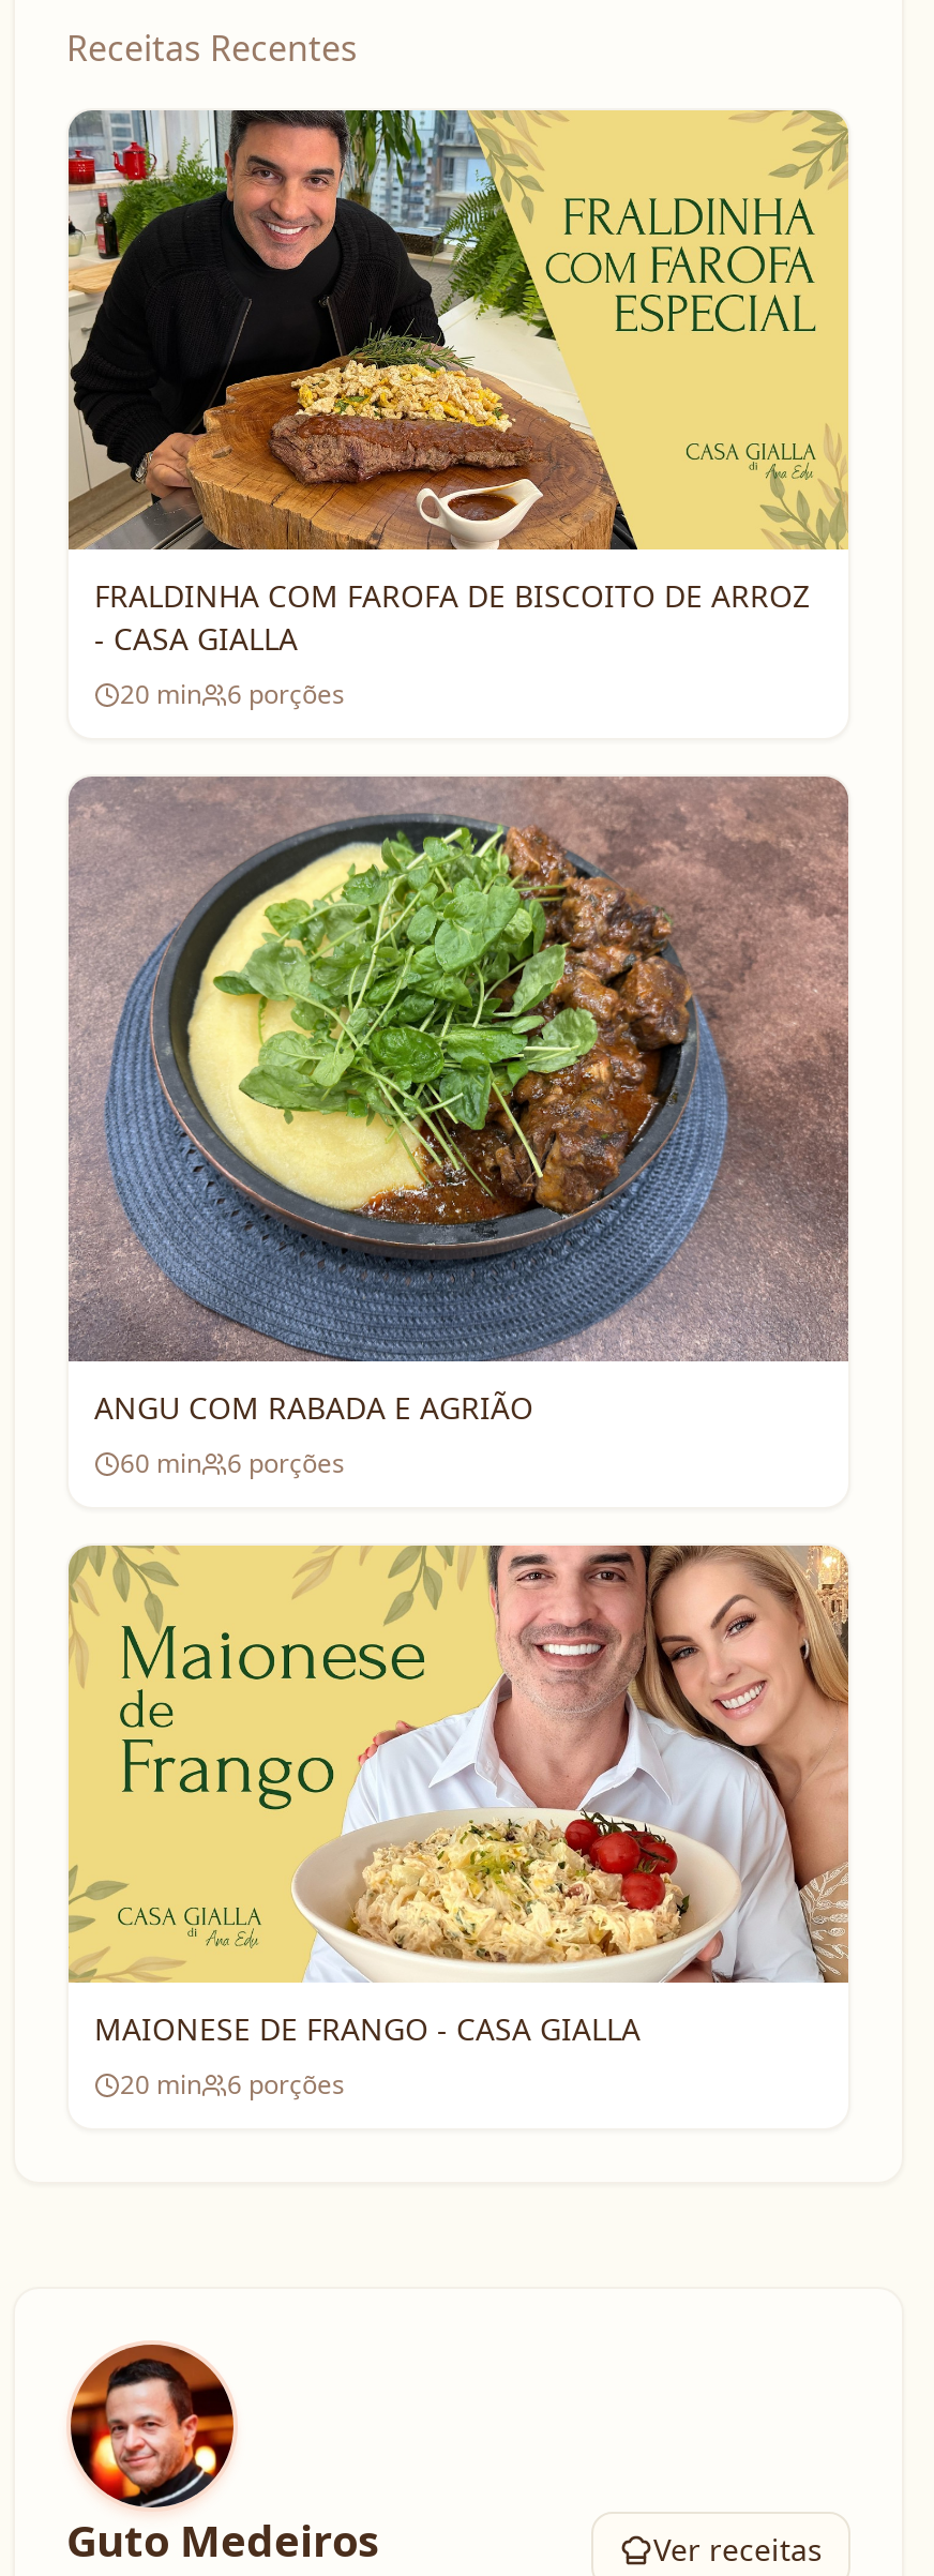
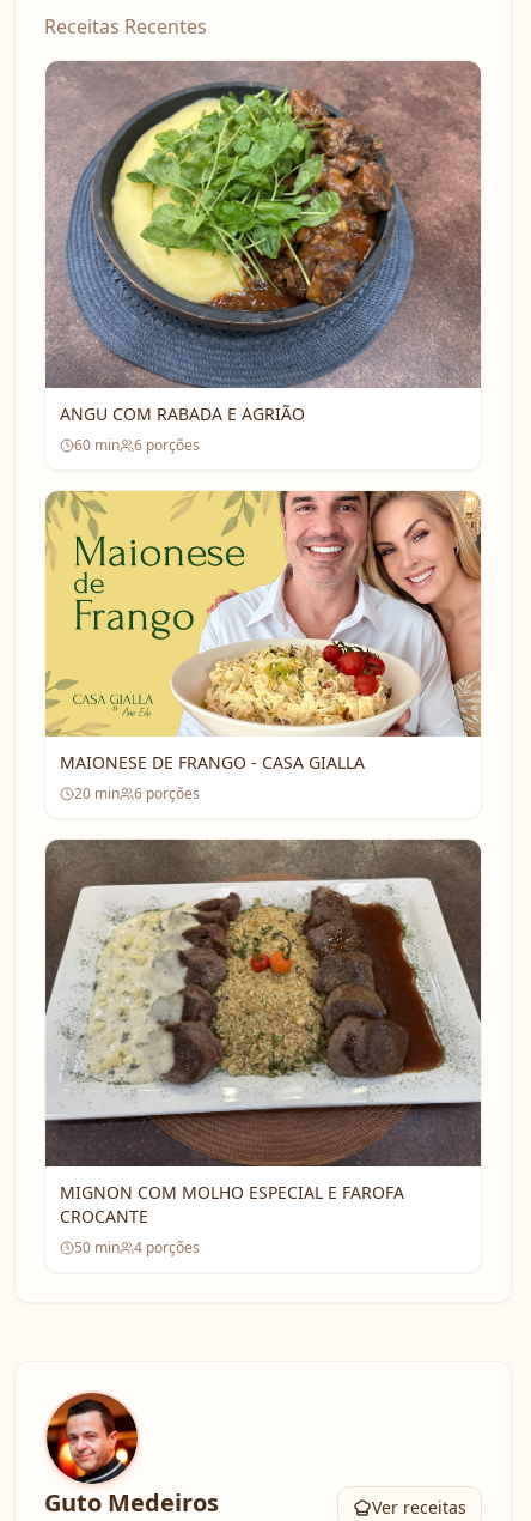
[69,108,850,712] [image] | FRALDINHA COM FAROFA DE BISCOITO DE ARROZ | - CASA GIALLA | 20 min | 6 porções -> none
moved [66,774,850,2103] -> [44,60,482,803]: [image] | ANGU COM RABADA E AGRIÃO | 60 min | 6 porções | MAIONESE DE FRANGO - CASA GIALLA | 20 min | 6 porções
none -> [44,838,482,1257] [image] | MIGNON COM MOLHO ESPECIAL E FAROFA | CROCANTE | 50 min | 4 porções

